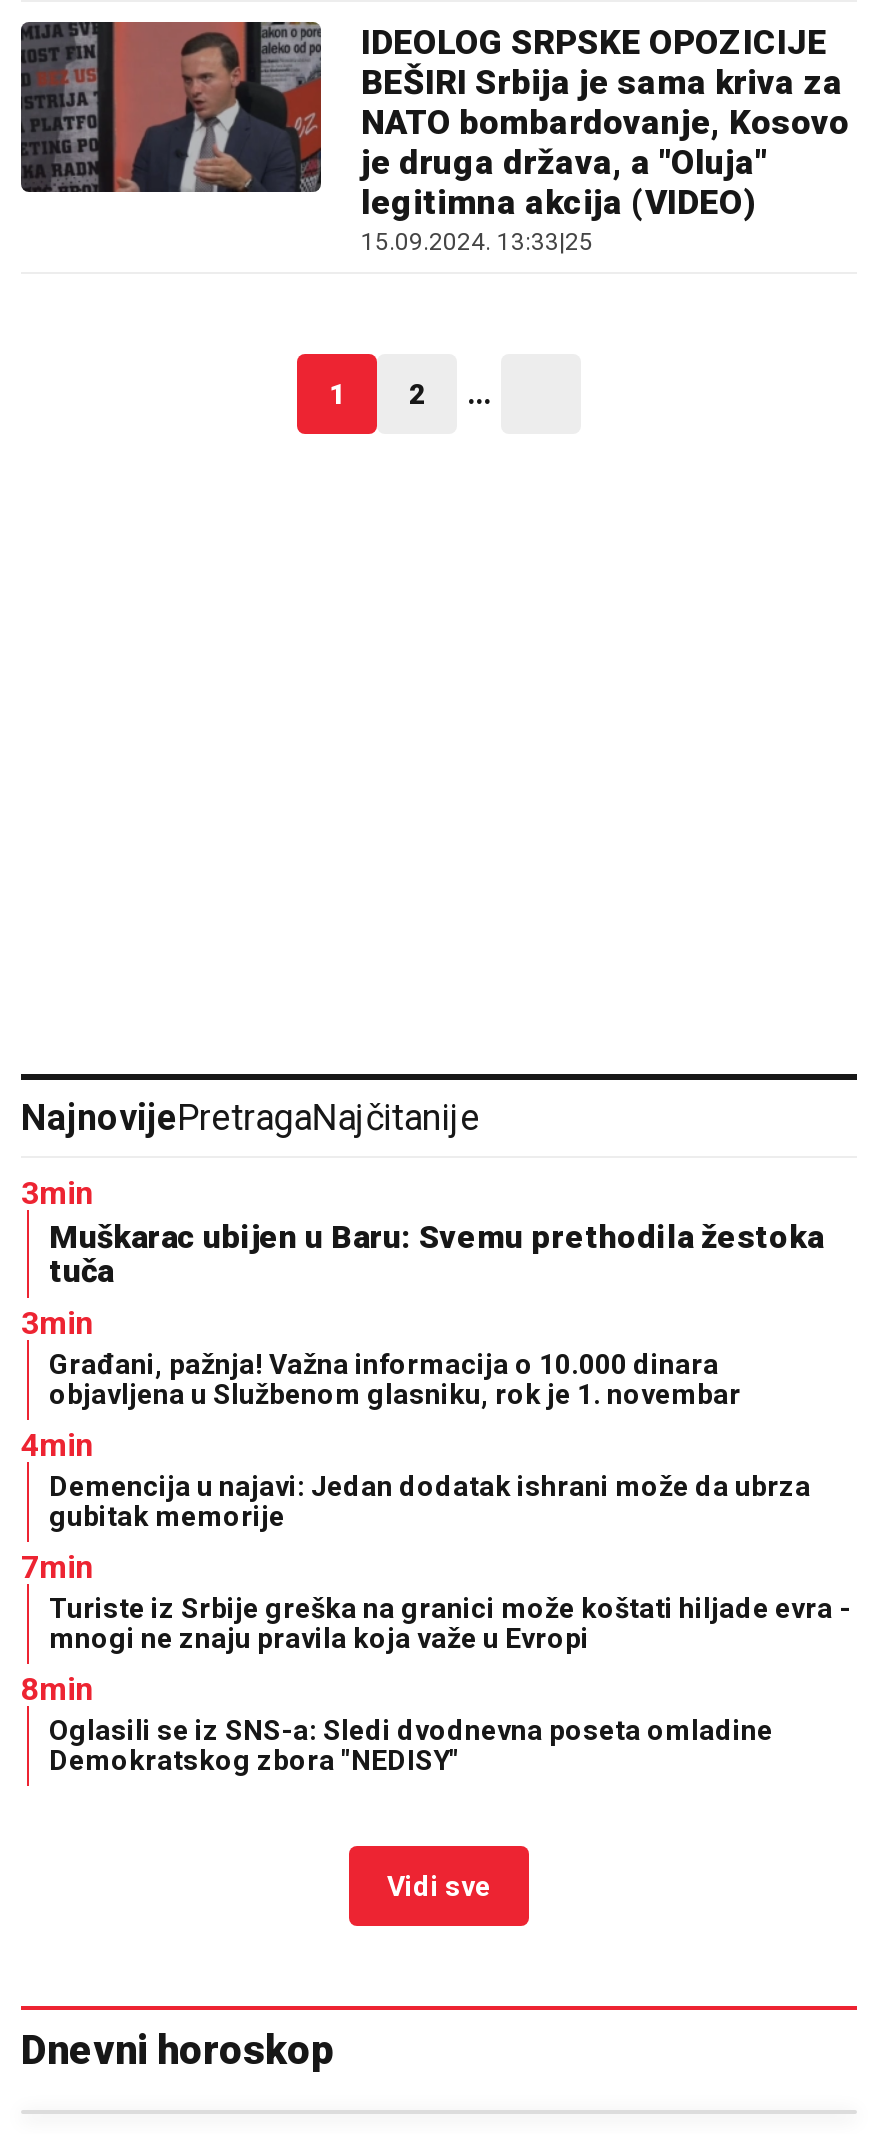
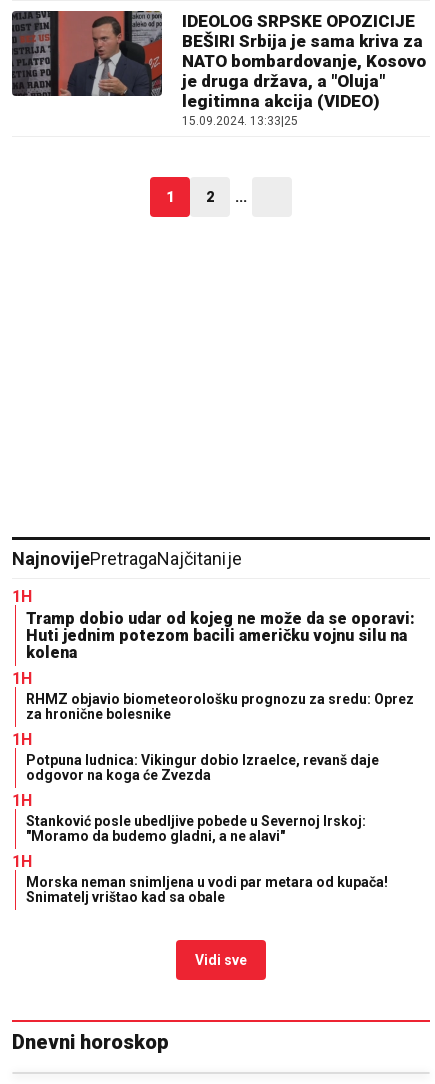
[21,1174,851,1776] 3min | Muškarac ubijen u Baru: Svemu prethodila žestoka | tuča | 3min | Građani, pažnja! Važna informacija o 10.000 dinara | objavljena u Službenom glasniku, rok je 1. novembar | 4min | Demencija u najavi: Jedan dodatak ishrani može da ubrza | gubitak memorije | 7min | Turiste iz Srbije greška na granici može koštati hiljade evra - | mnogi ne znaju pravila koja važe u Evropi | 8min | Oglasili se iz SNS-a: Sledi dvodnevna poseta omladine | Demokratskog zbora "NEDISY" -> [12,587,415,905] 1H | Tramp dobio udar od kojeg ne može da se oporavi: | Huti jednim potezom bacili američku vojnu silu na | kolena | 1H | RHMZ objavio biometeorološku prognozu za sredu: Oprez | za hronične bolesnike | 1H | Potpuna ludnica: Vikingur dobio Izraelce, revanš daje | odgovor na koga će Zvezda | 1H | Stanković posle ubedljive pobede u Severnoj Irskoj: | "Moramo da budemo gladni, a ne alavi" | 1H | Morska neman snimljena u vodi par metara od kupača! | Snimatelj vrištao kad sa obale

